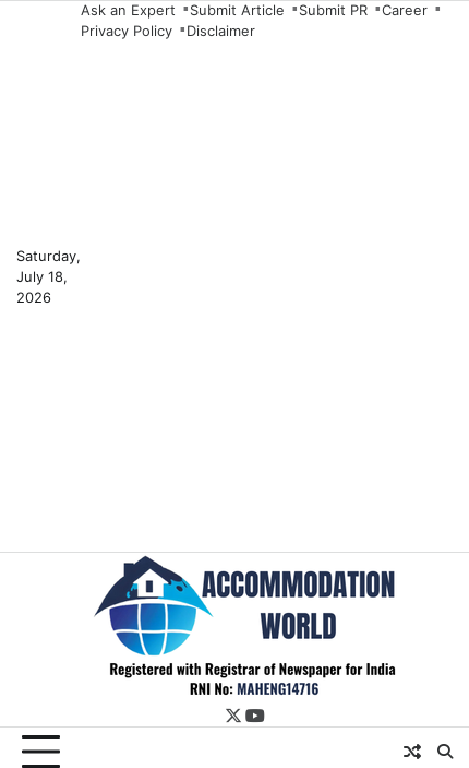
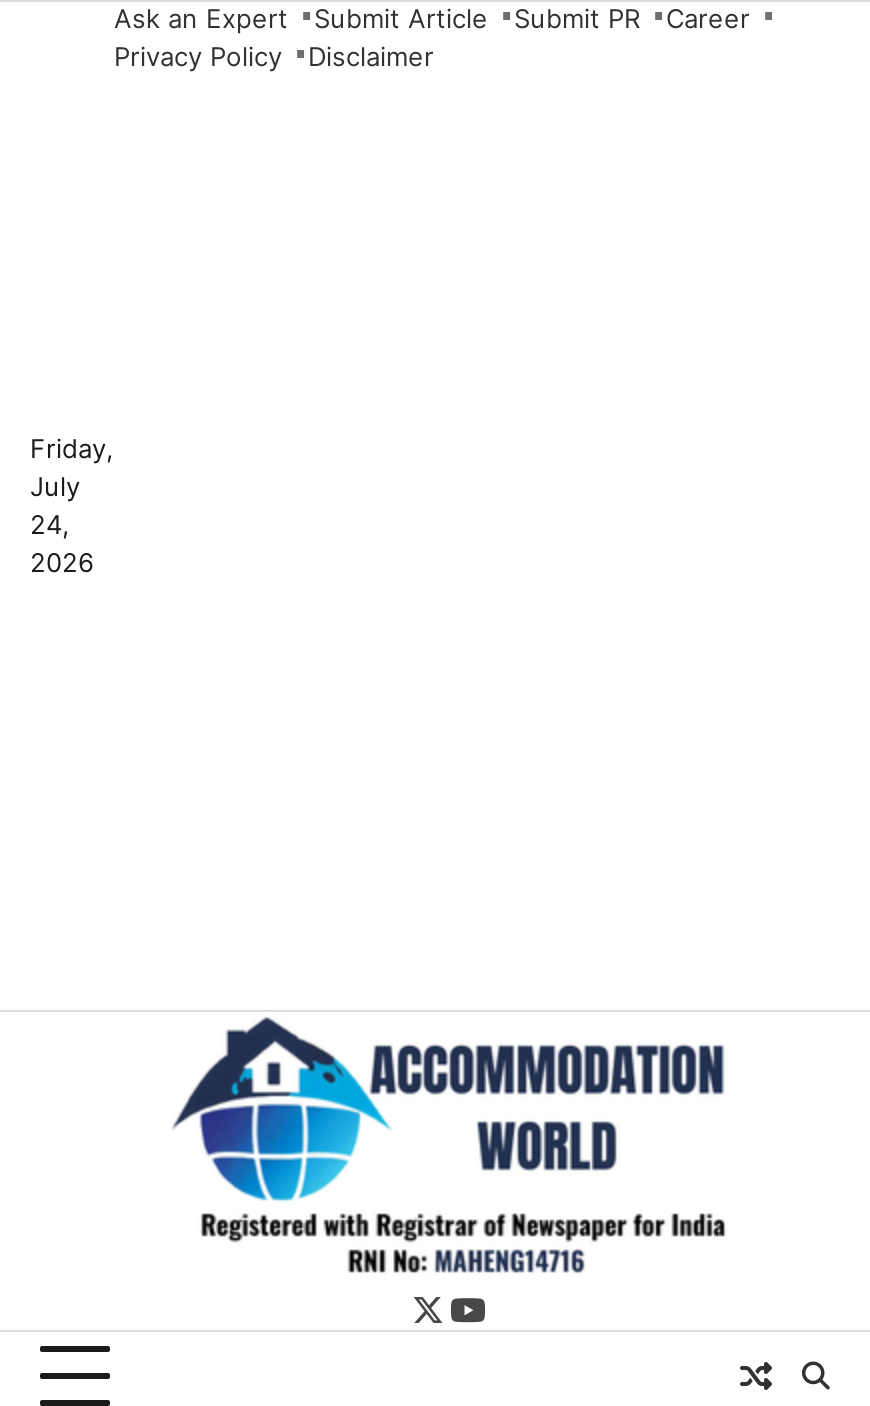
[16,246,81,285] Saturday, | July 18, -> [30,432,114,540] Friday, | July | 24,

